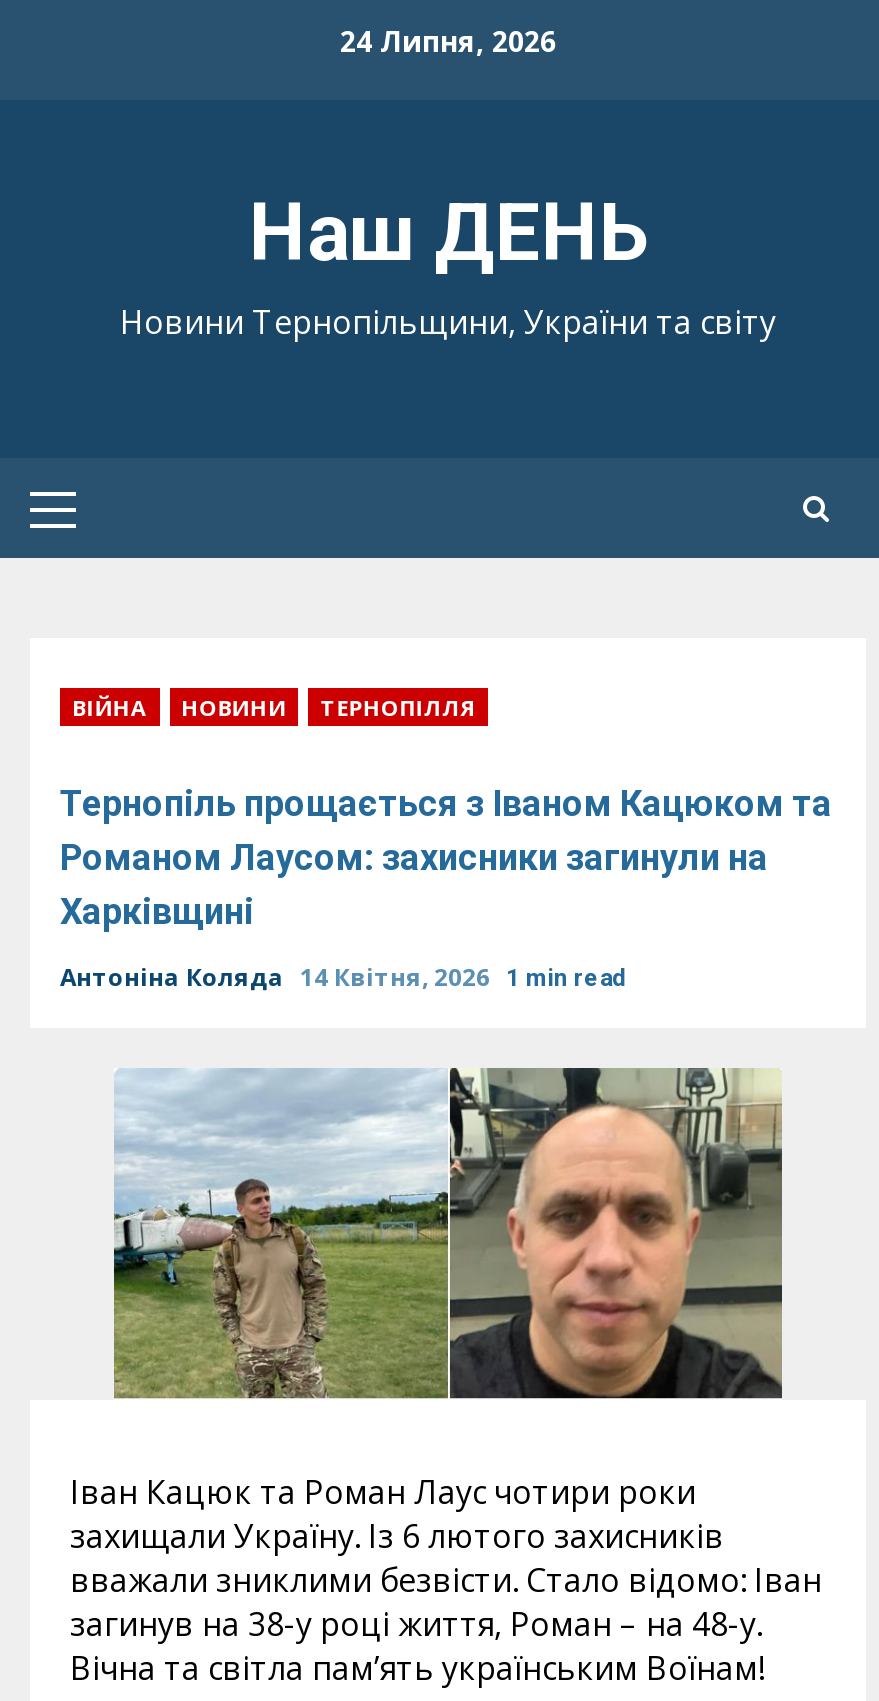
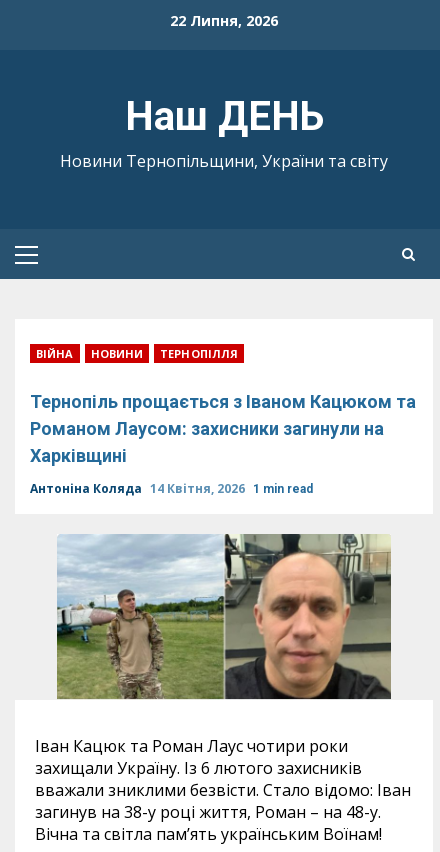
[340,22,556,60] 24 Липня, 2026 -> [170,11,278,30] 22 Липня, 2026

